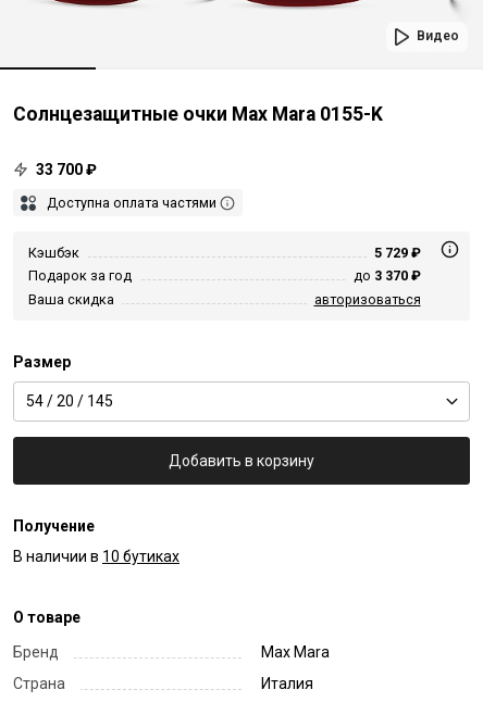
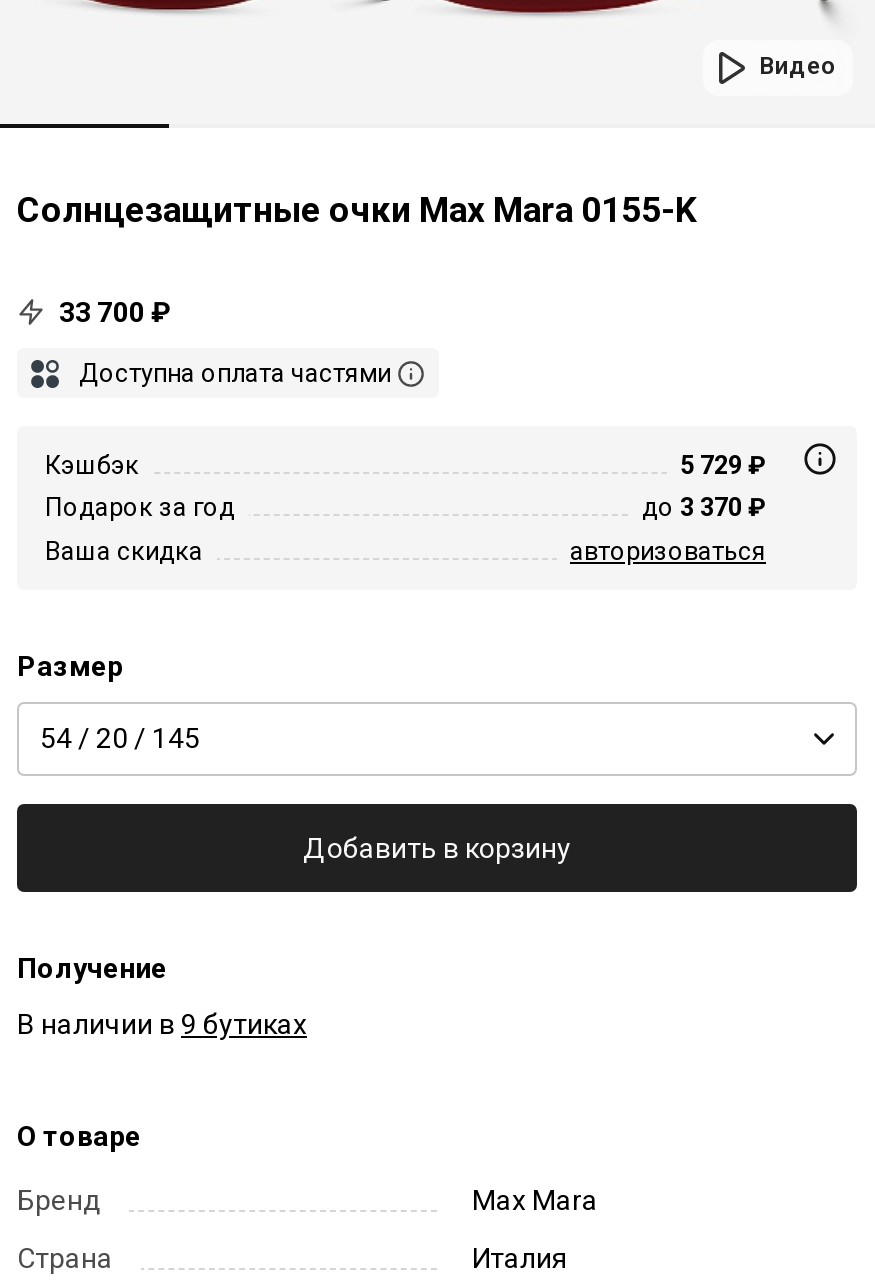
[13,548,179,565] В наличии в 10 бутиках -> [17,1008,307,1040] В наличии в 9 бутиках

